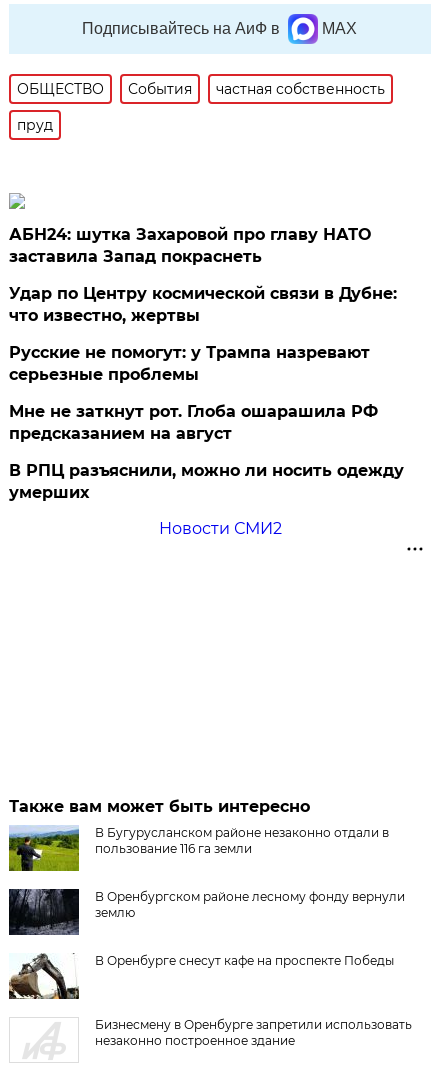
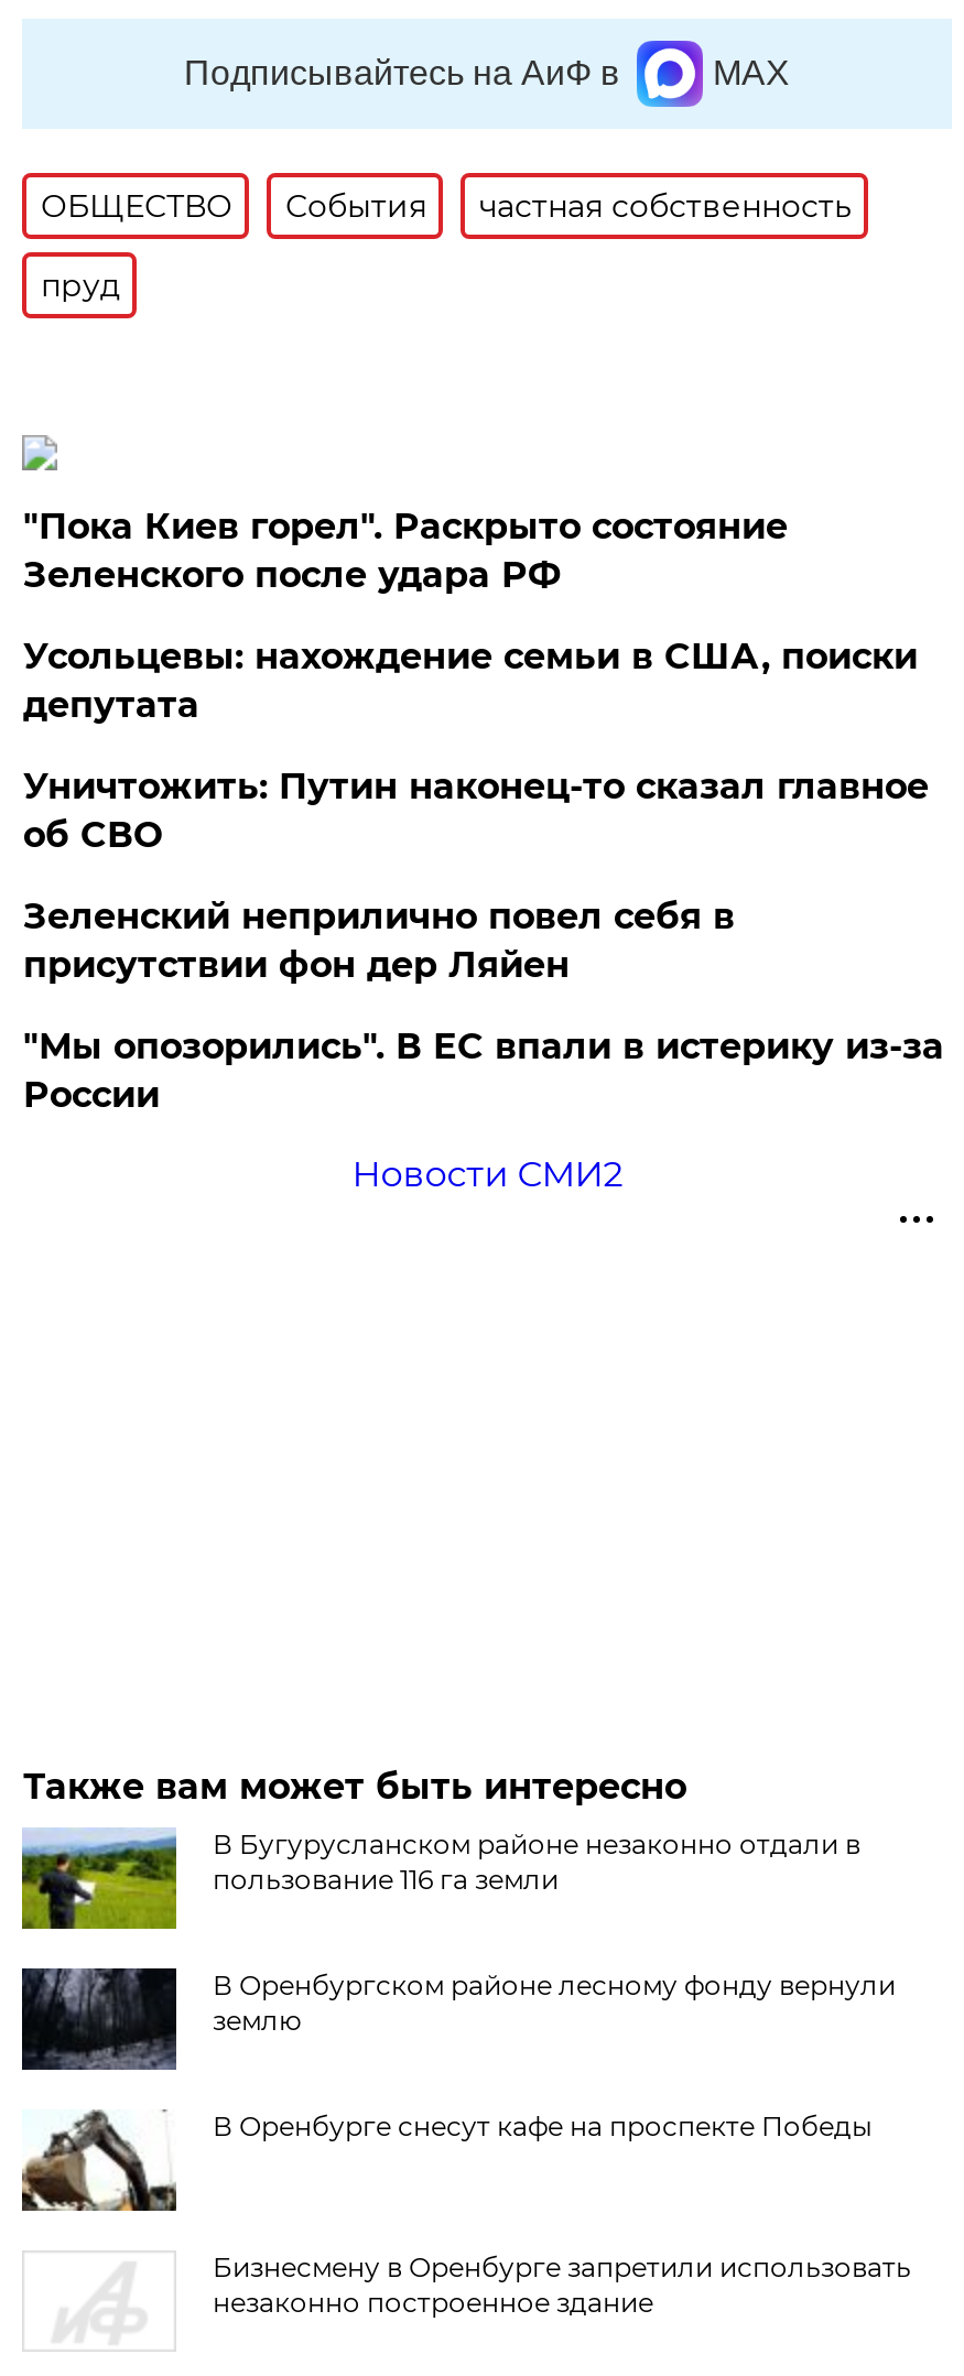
[9,225,371,266] АБН24: шутка Захаровой про главу НАТО | заставила Запад покраснеть -> [23,505,788,596] "Пока Киев горел". Раскрыто состояние | Зеленского после удара РФ
[9,284,397,325] Удар по Центру космической связи в Дубне: | что известно, жертвы -> [23,635,918,726] Усольцевы: нахождение семьи в США, поиски | депутата
[9,343,370,384] Русские не помогут: у Трампа назревают | серьезные проблемы -> [23,765,929,856] Уничтожить: Путин наконец-то сказал главное | об СВО
[9,402,378,443] Мне не заткнут рот. Глоба ошарашила РФ | предсказанием на август -> [23,895,735,986] Зеленский неприлично повел cебя в | присутствии фон дер Ляйен
[9,461,404,502] В РПЦ разъяснили, можно ли носить одежду | умерших -> [23,1025,944,1116] "Мы опозорились". В ЕС впали в истерику из-за | России

